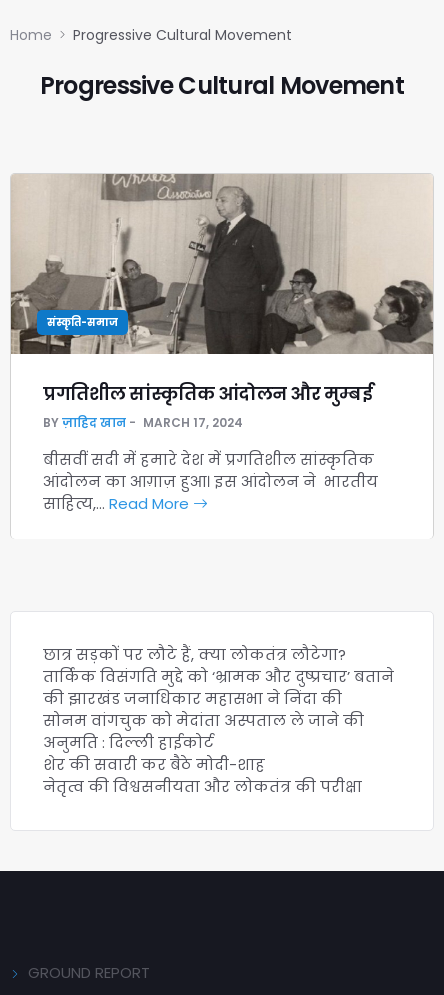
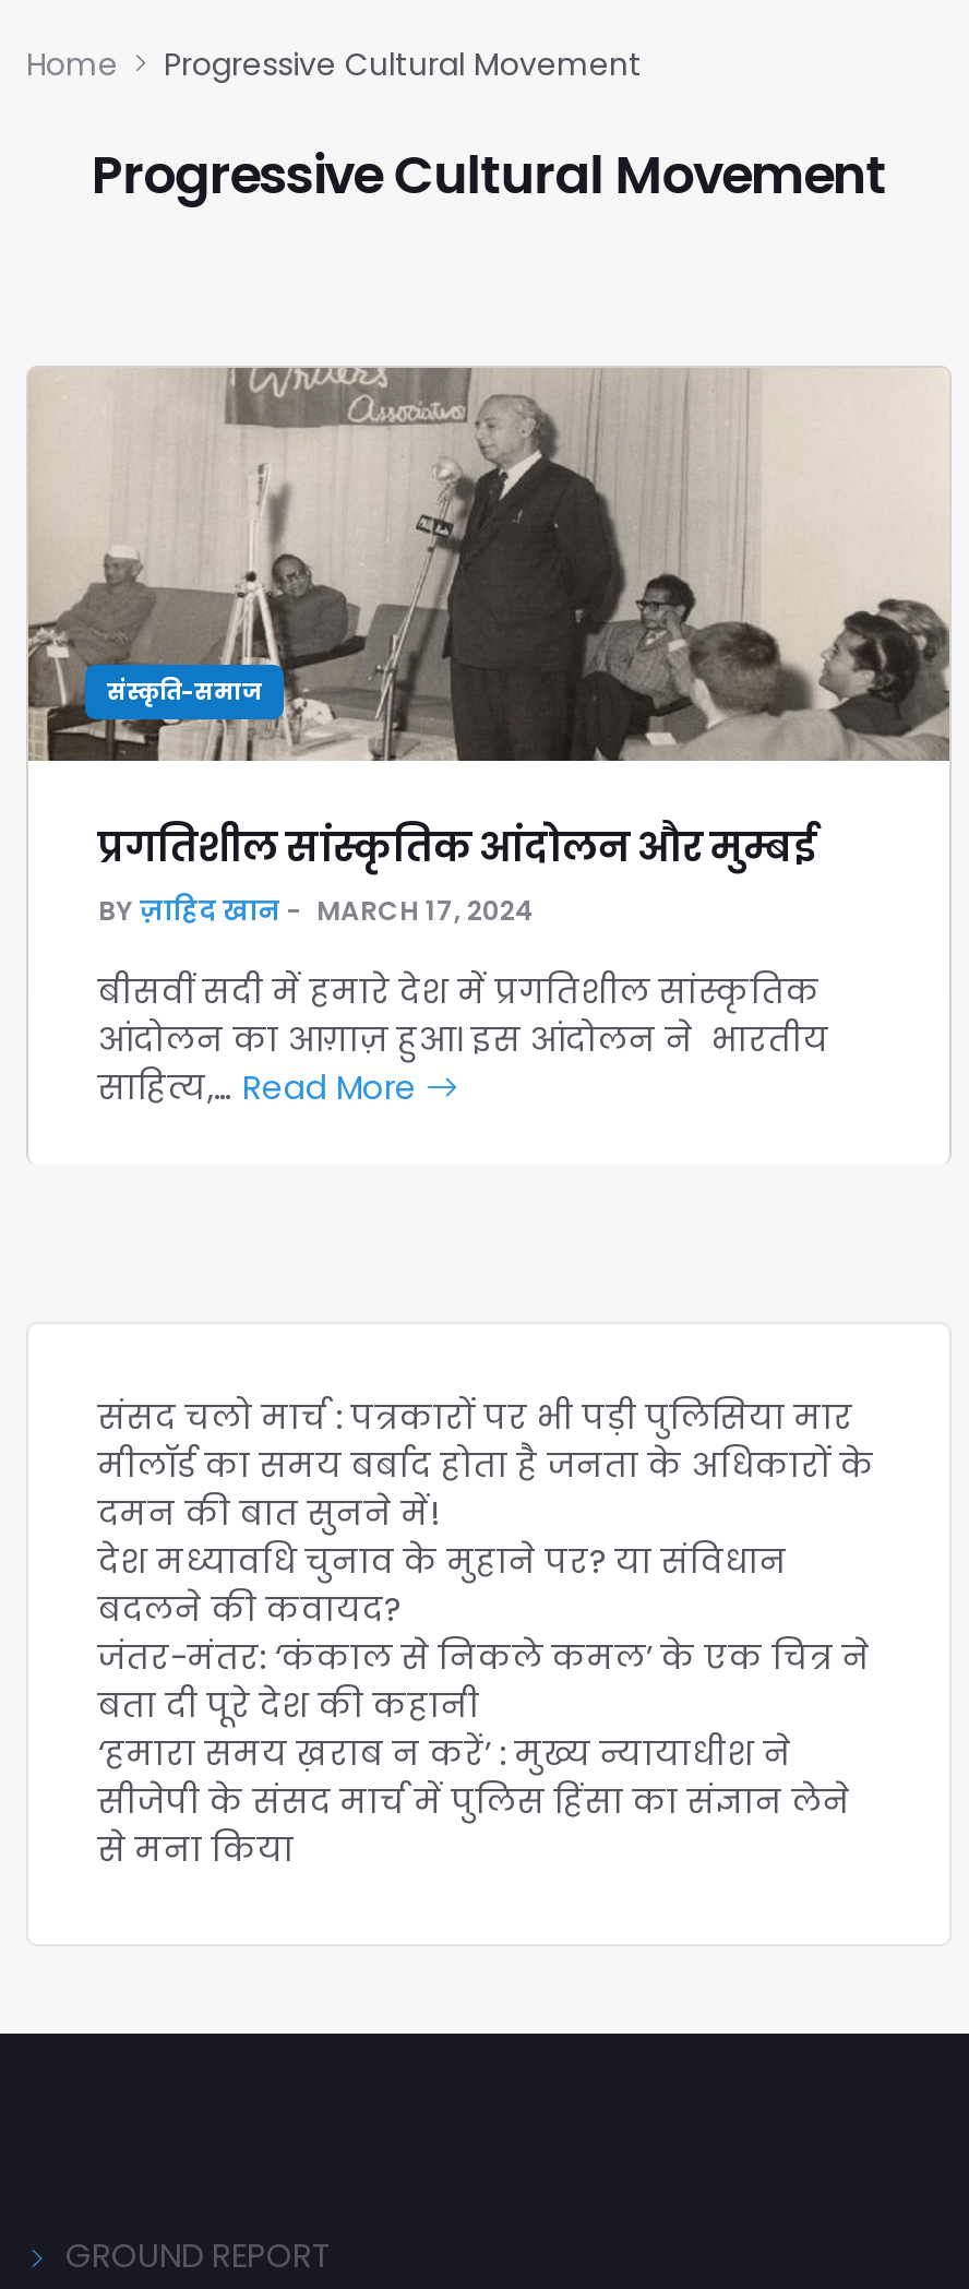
[43,644,394,797] छात्र सड़कों पर लौटे हैं, क्या लोकतंत्र लौटेगा? | तार्किक विसंगति मुद्दे को ‘भ्रामक और दुष्प्रचार’ बताने | की झारखंड जनाधिकार महासभा ने निंदा की | सोनम वांगचुक को मेदांता अस्पताल ले जाने की | अनुमति : दिल्ली हाईकोर्ट | शेर की सवारी कर बैठे मोदी-शाह | नेतृत्व की विश्वसनीयता और लोकतंत्र की परीक्षा -> [98,1394,875,1872] संसद चलो मार्च : पत्रकारों पर भी पड़ी पुलिसिया मार | मीलॉर्ड का समय बर्बाद होता है जनता के अधिकारों के | दमन की बात सुनने में! | देश मध्यावधि चुनाव के मुहाने पर? या संविधान | बदलने की कवायद? | जंतर-मंतर: ‘कंकाल से निकले कमल’ के एक चित्र ने | बता दी पूरे देश की कहानी | ‘हमारा समय ख़राब न करें’ : मुख्य न्यायाधीश ने | सीजेपी के संसद मार्च में पुलिस हिंसा का संज्ञान लेने | से मना किया

